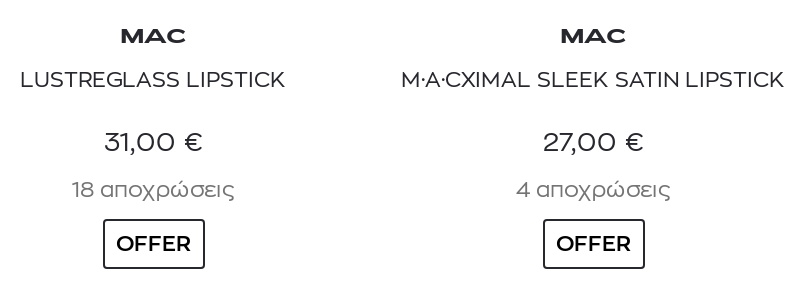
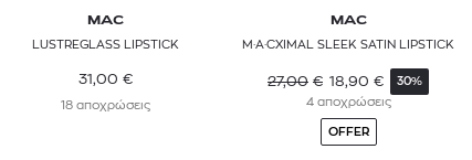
[543,128,643,154] 27,00 € -> [268,74,422,88] 27,00 € 18,90 € | 30%
[116,232,190,254] OFFER -> none

